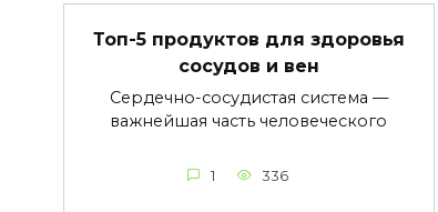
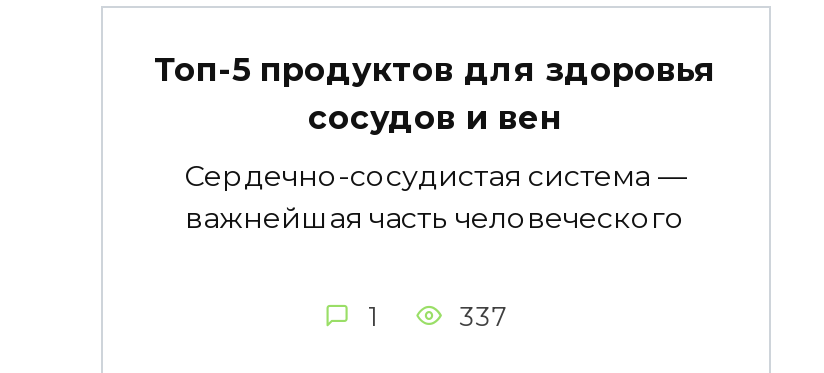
[261,167,288,184] 336 -> [459,301,505,331] 337

